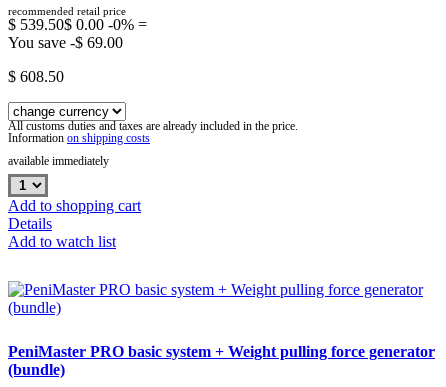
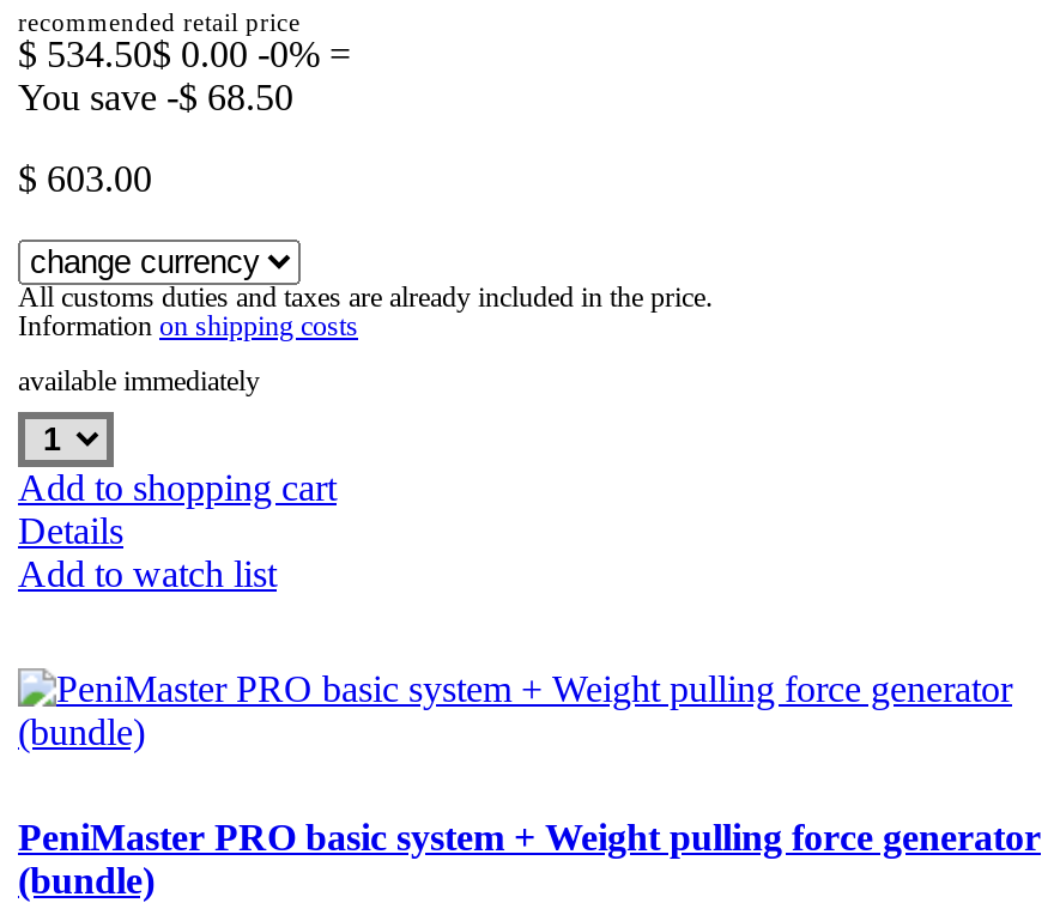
[8,16,147,33] $ 539.50$ 0.00 -0% = -> [18,34,351,74] $ 534.50$ 0.00 -0% =
[8,34,123,51] You save -$ 69.00 -> [18,77,293,118] You save -$ 68.50
[8,68,64,85] $ 608.50 -> [18,158,152,199] $ 603.00

